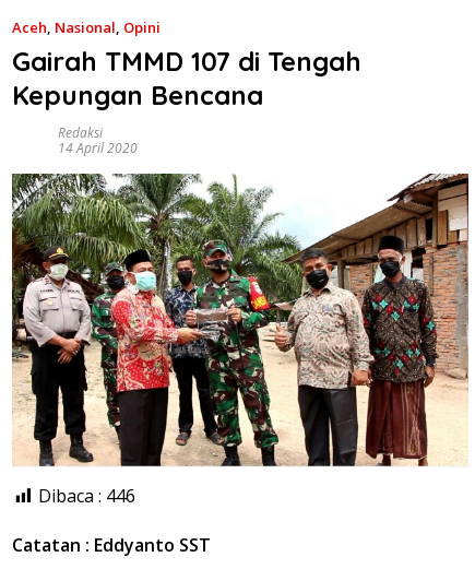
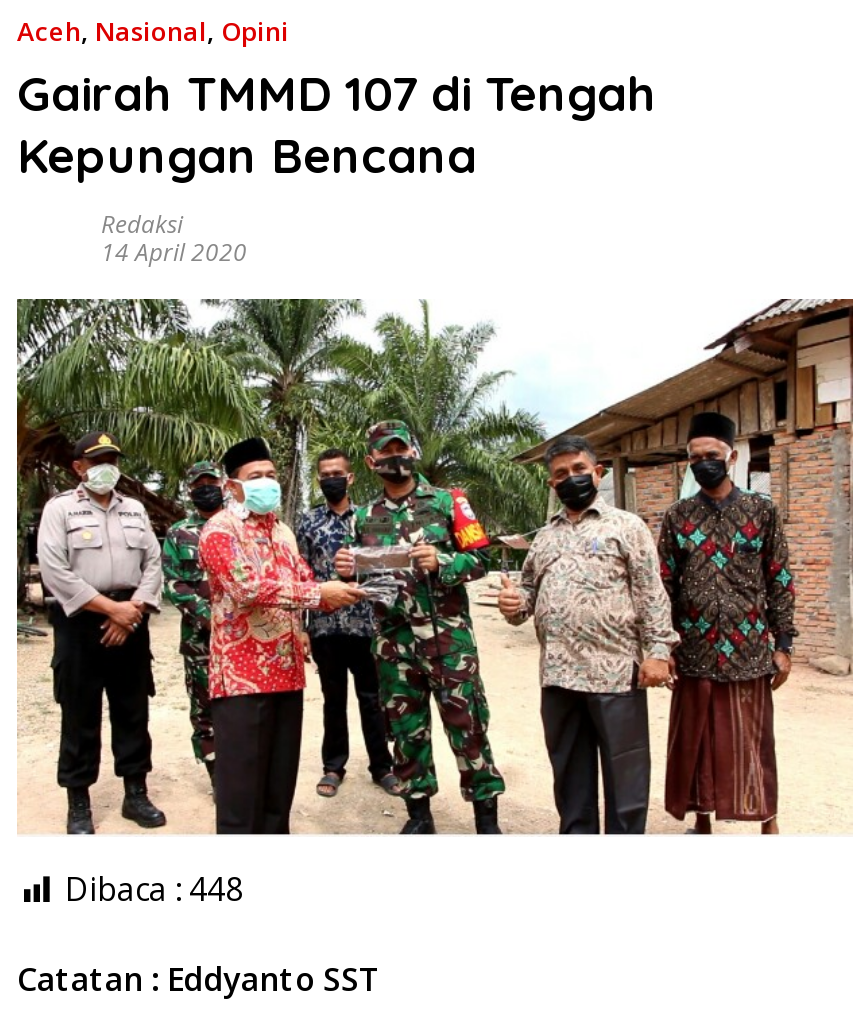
[38,484,135,508] Dibaca : 446 -> [65,867,243,911] Dibaca : 448

